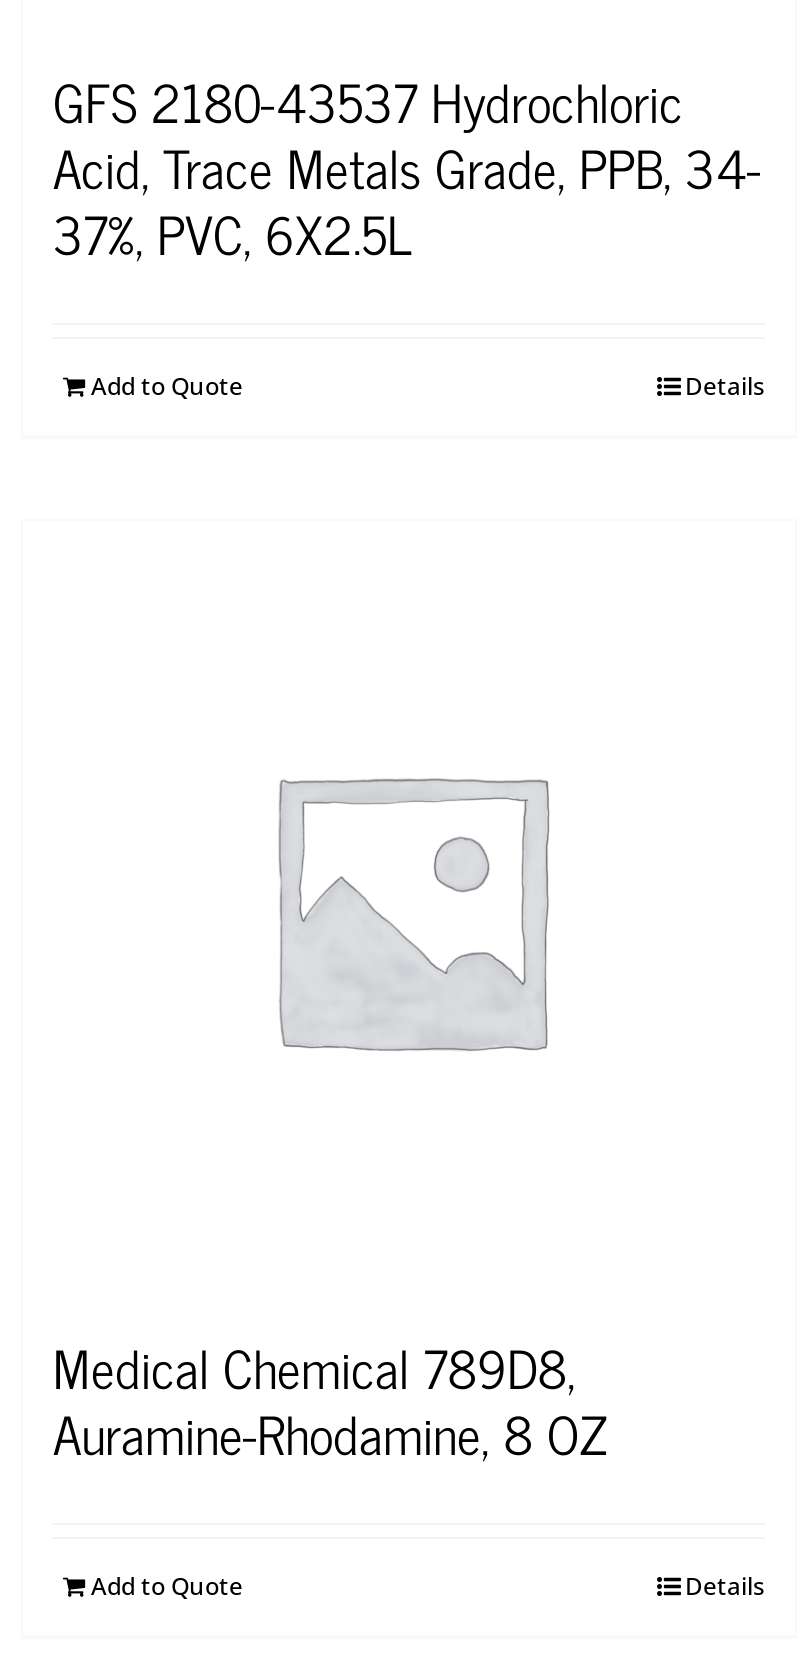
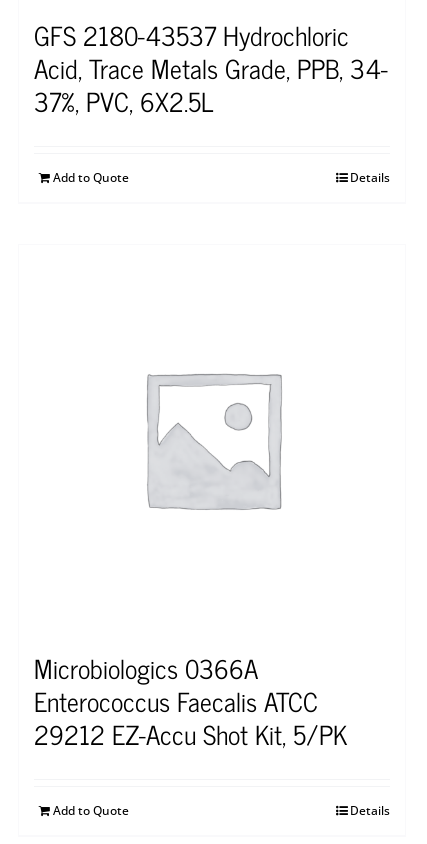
[53,1322,609,1474] Medical Chemical 789D8, | Auramine-Rhodamine, 8 OZ -> [34,646,347,755] Microbiologics 0366A | Enterococcus Faecalis ATCC | 29212 EZ-Accu Shot Kit, 5/PK

